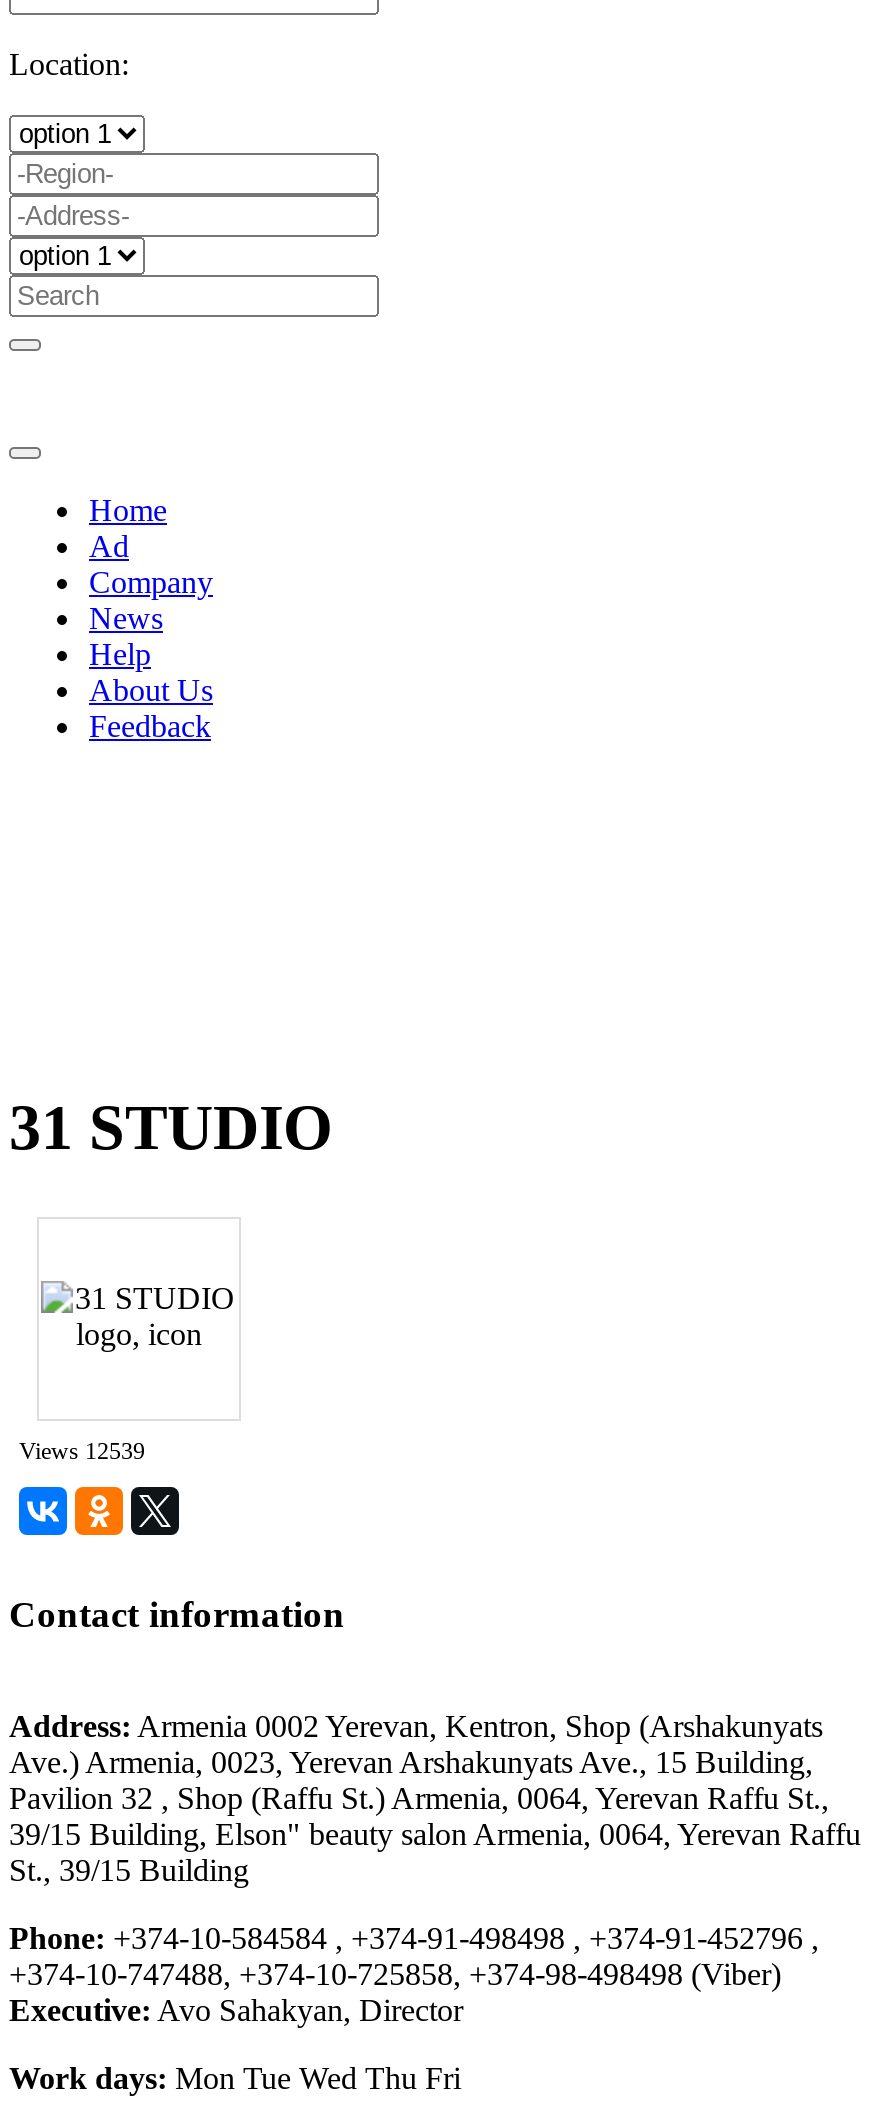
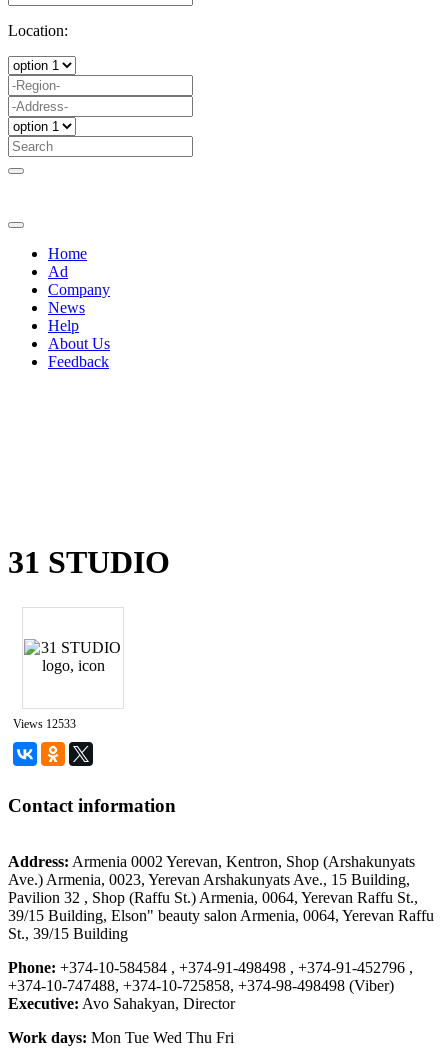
[19,1437,145,1465] Views 12539 -> [13,717,76,731] Views 12533

